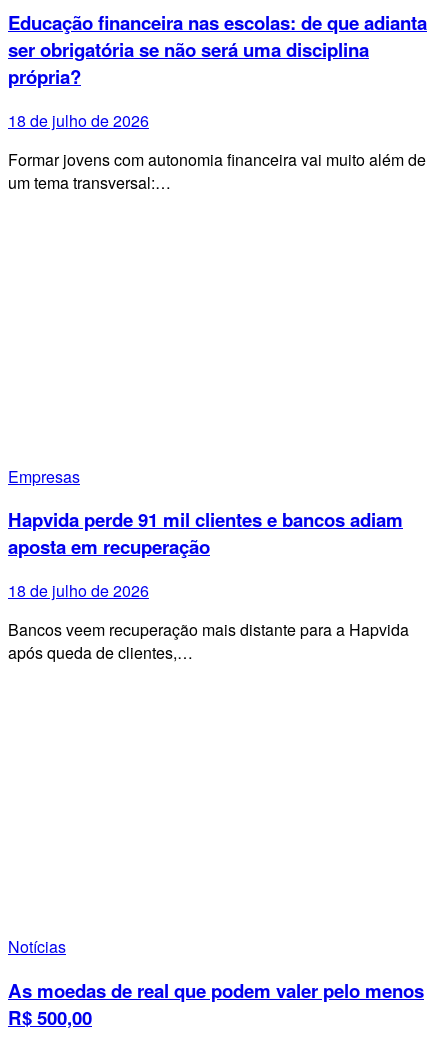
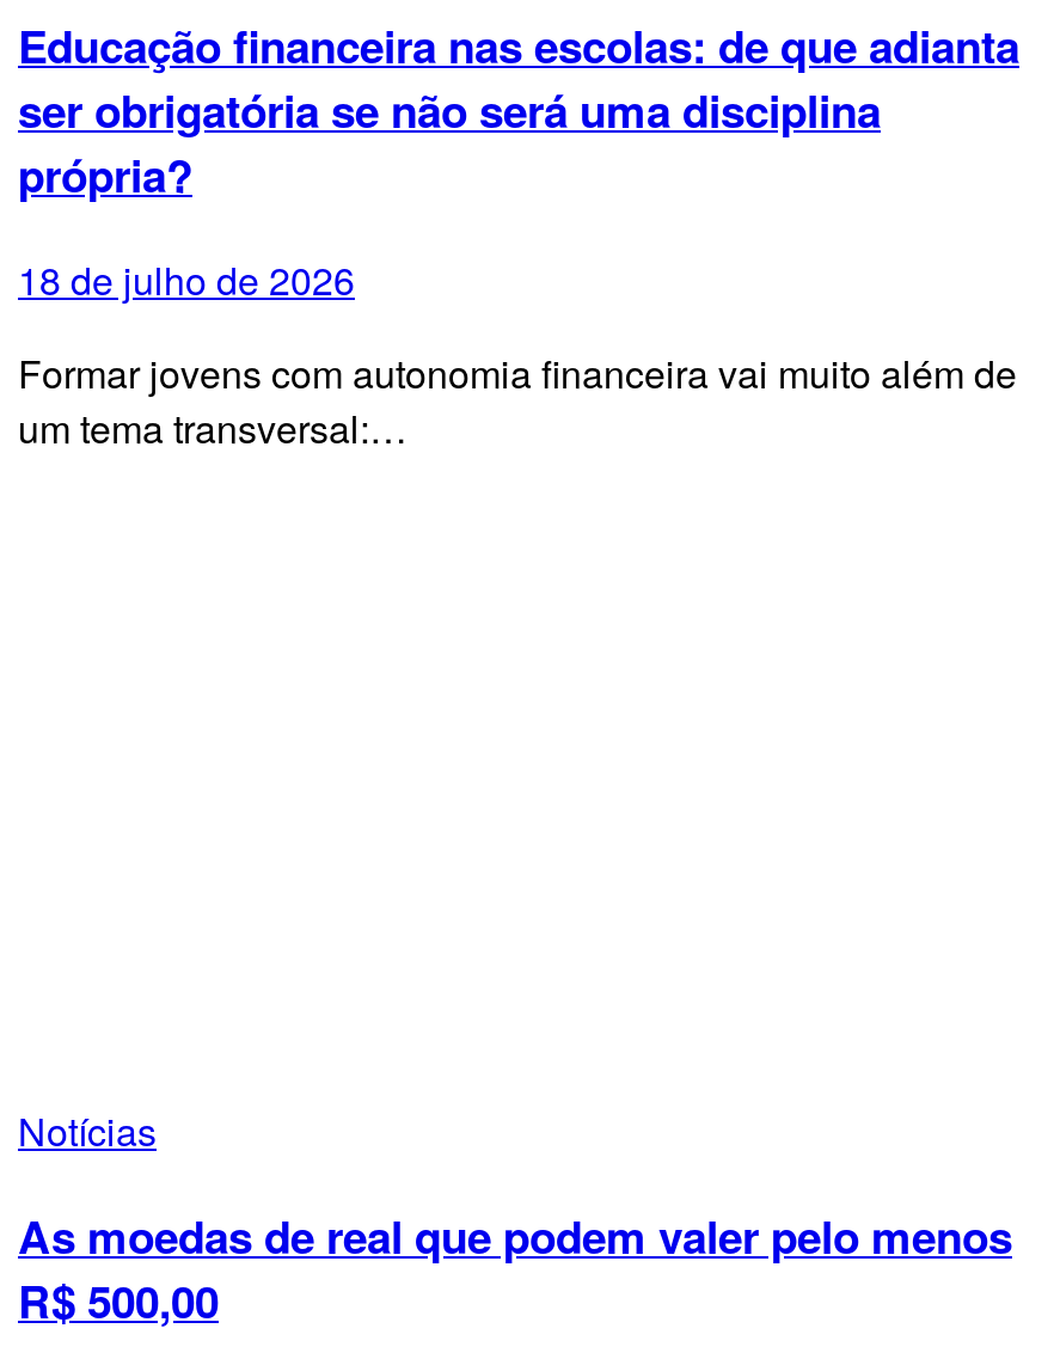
[8,464,409,664] Empresas | Hapvida perde 91 mil clientes e bancos adiam | aposta em recuperação | 18 de julho de 2026 | Bancos veem recuperação mais distante para a Hapvida | após queda de clientes,… -> none

